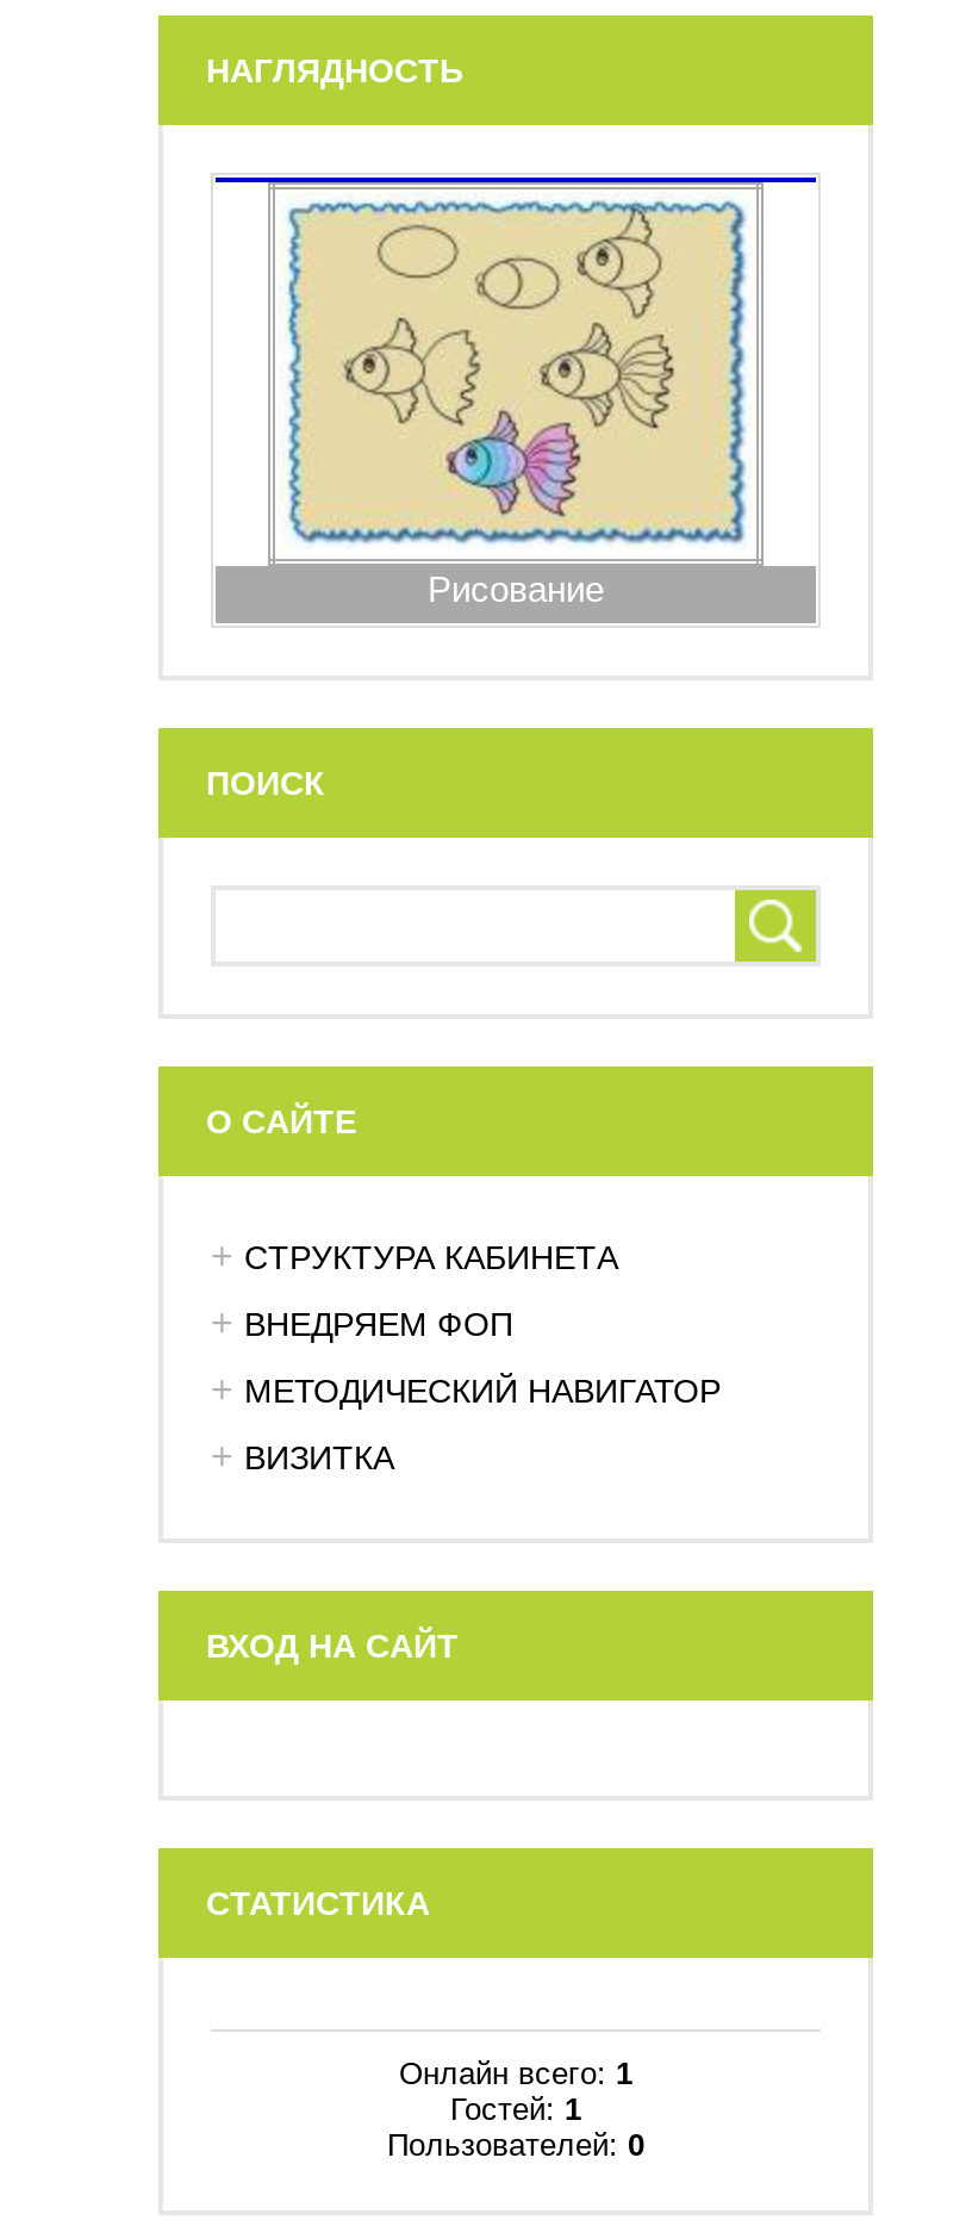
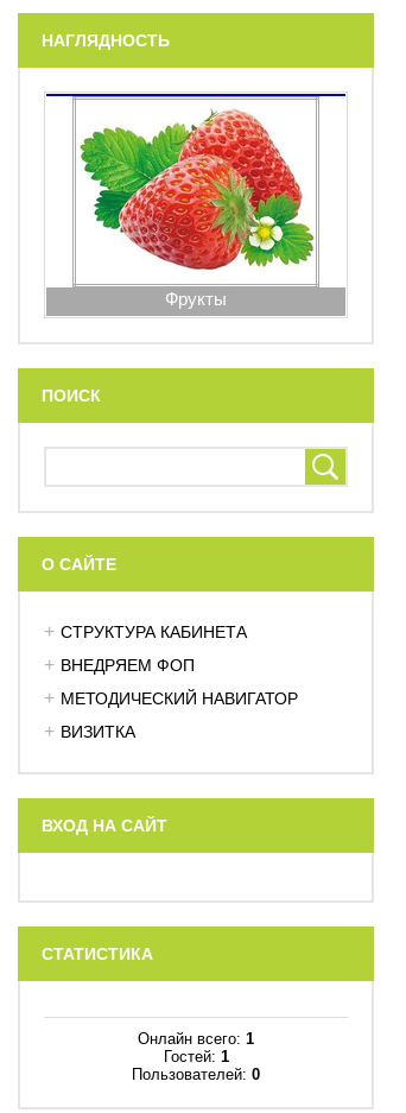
[285,199,752,608] [image] | Рисование -> [80,106,315,308] [image] | Фрукты

